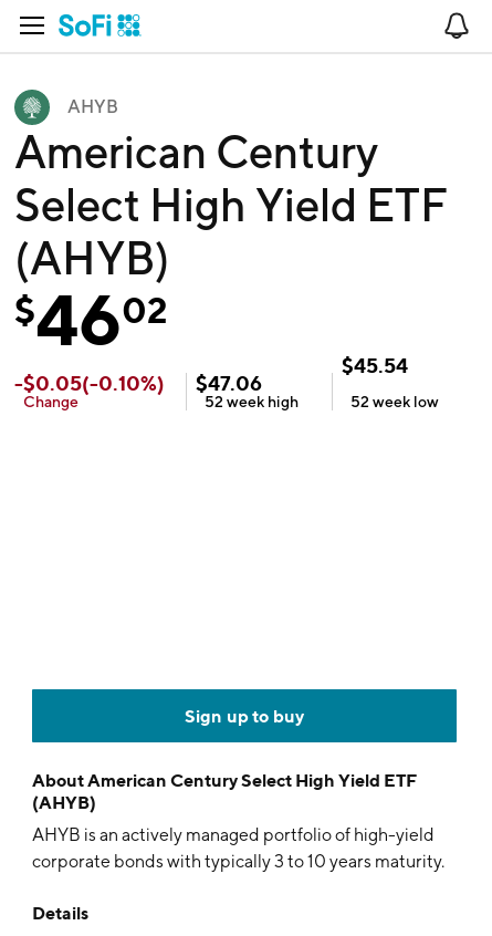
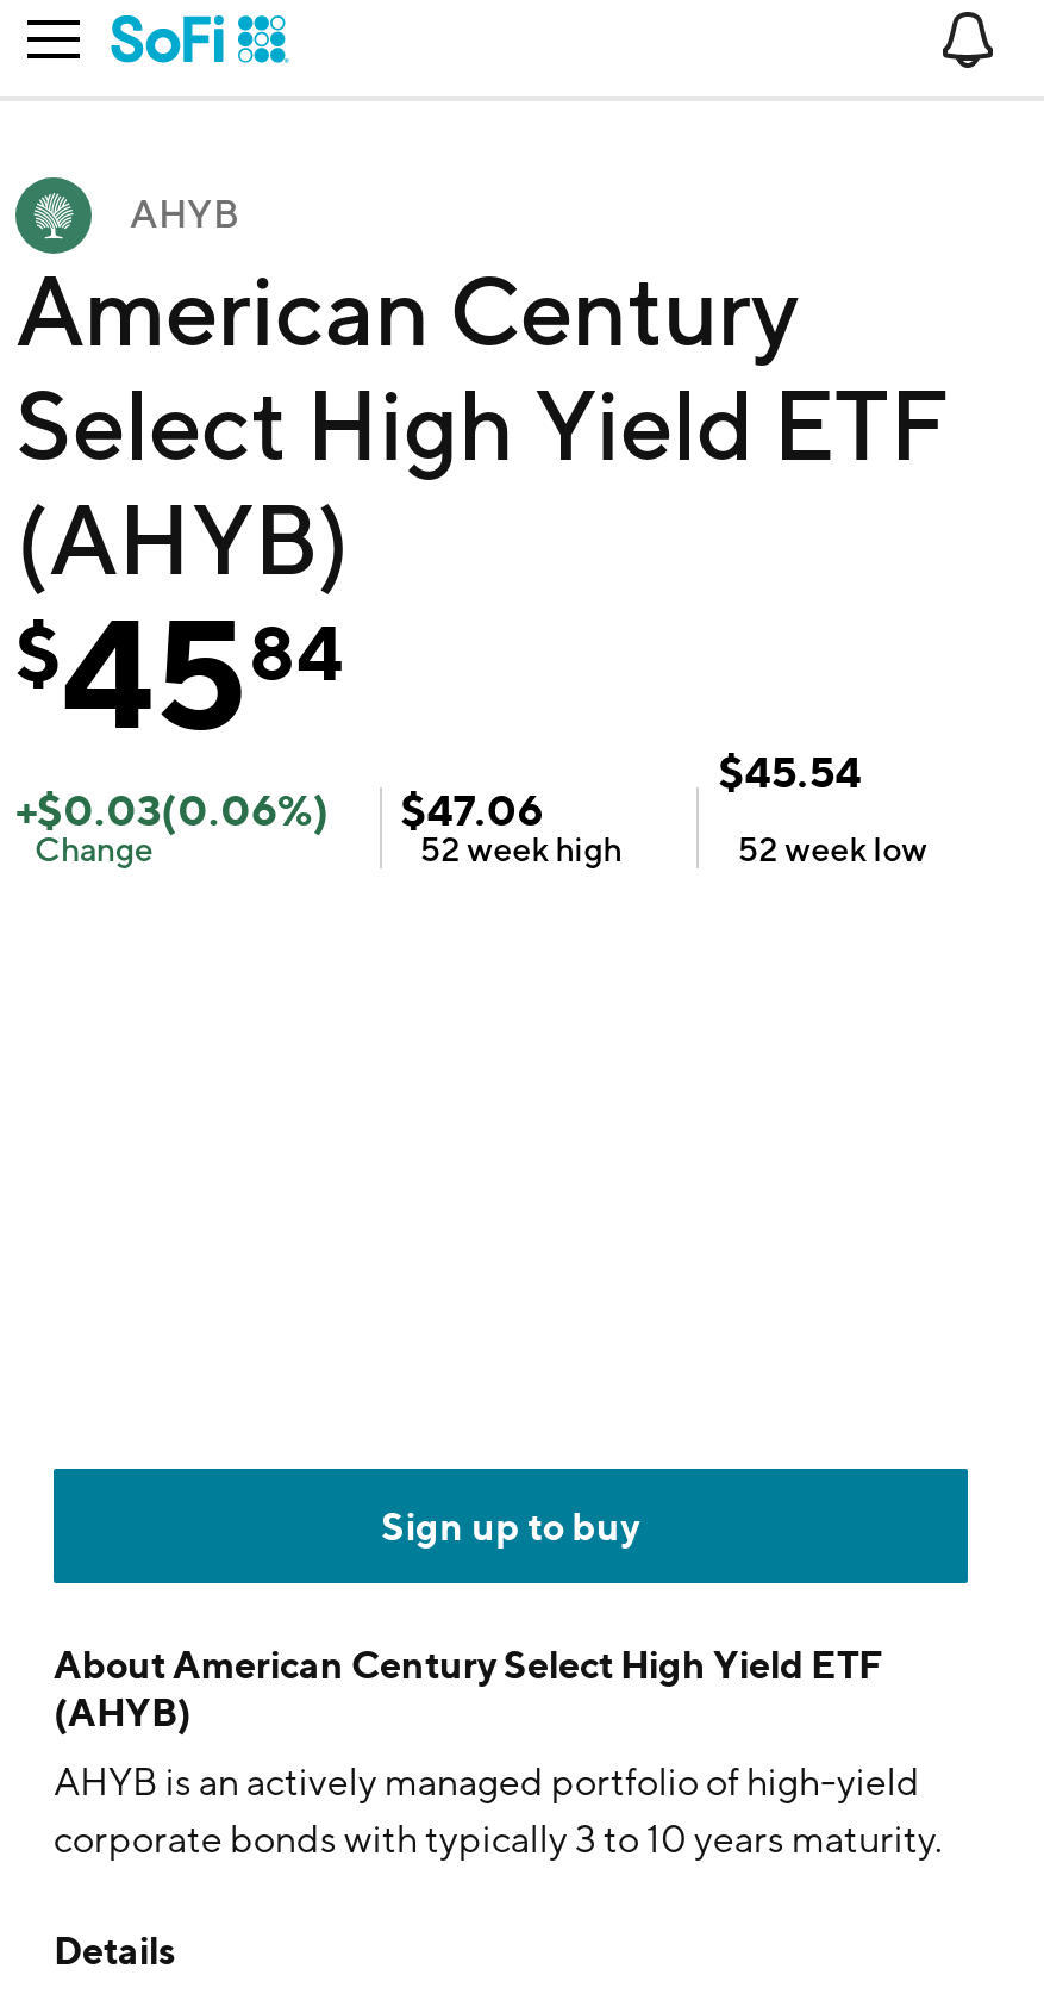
[14,275,168,363] $4602 -> [15,578,344,766] $4584
[14,371,262,395] -$0.05(-0.10%) $47.06 -> [15,783,543,835] +$0.03(0.06%) $47.06

